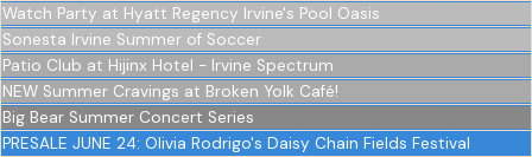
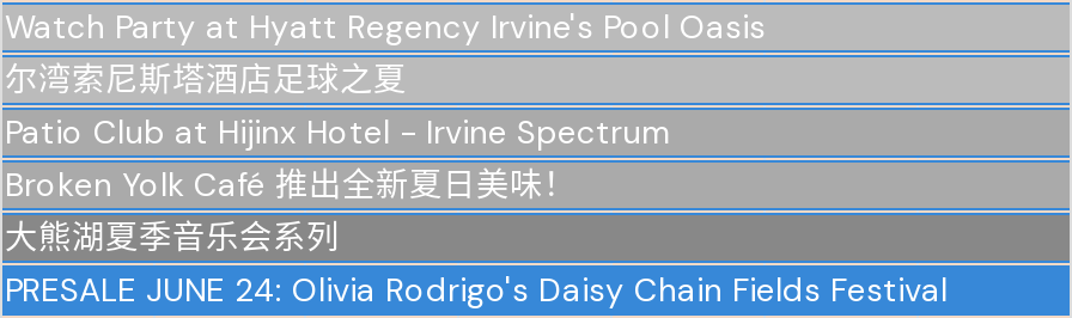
[2,29,261,49] Sonesta Irvine Summer of Soccer -> [5,59,407,99] 尔湾索尼斯塔酒店足球之夏
[2,81,338,127] NEW Summer Cravings at Broken Yolk Café! | Big Bear Summer Concert Series -> [5,164,577,257] Broken Yolk Café 推出全新夏日美味！ | 大熊湖夏季音乐会系列

